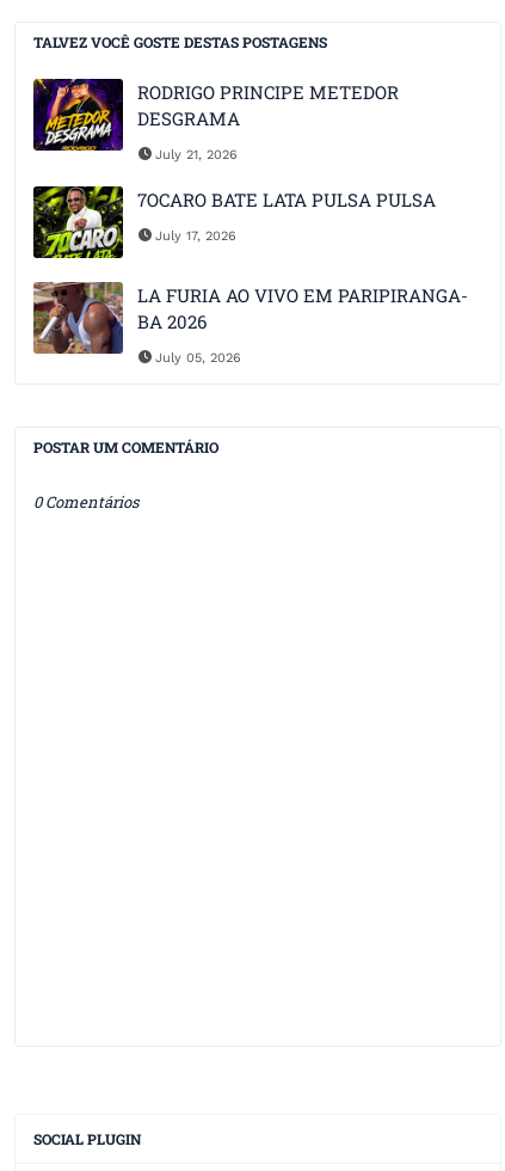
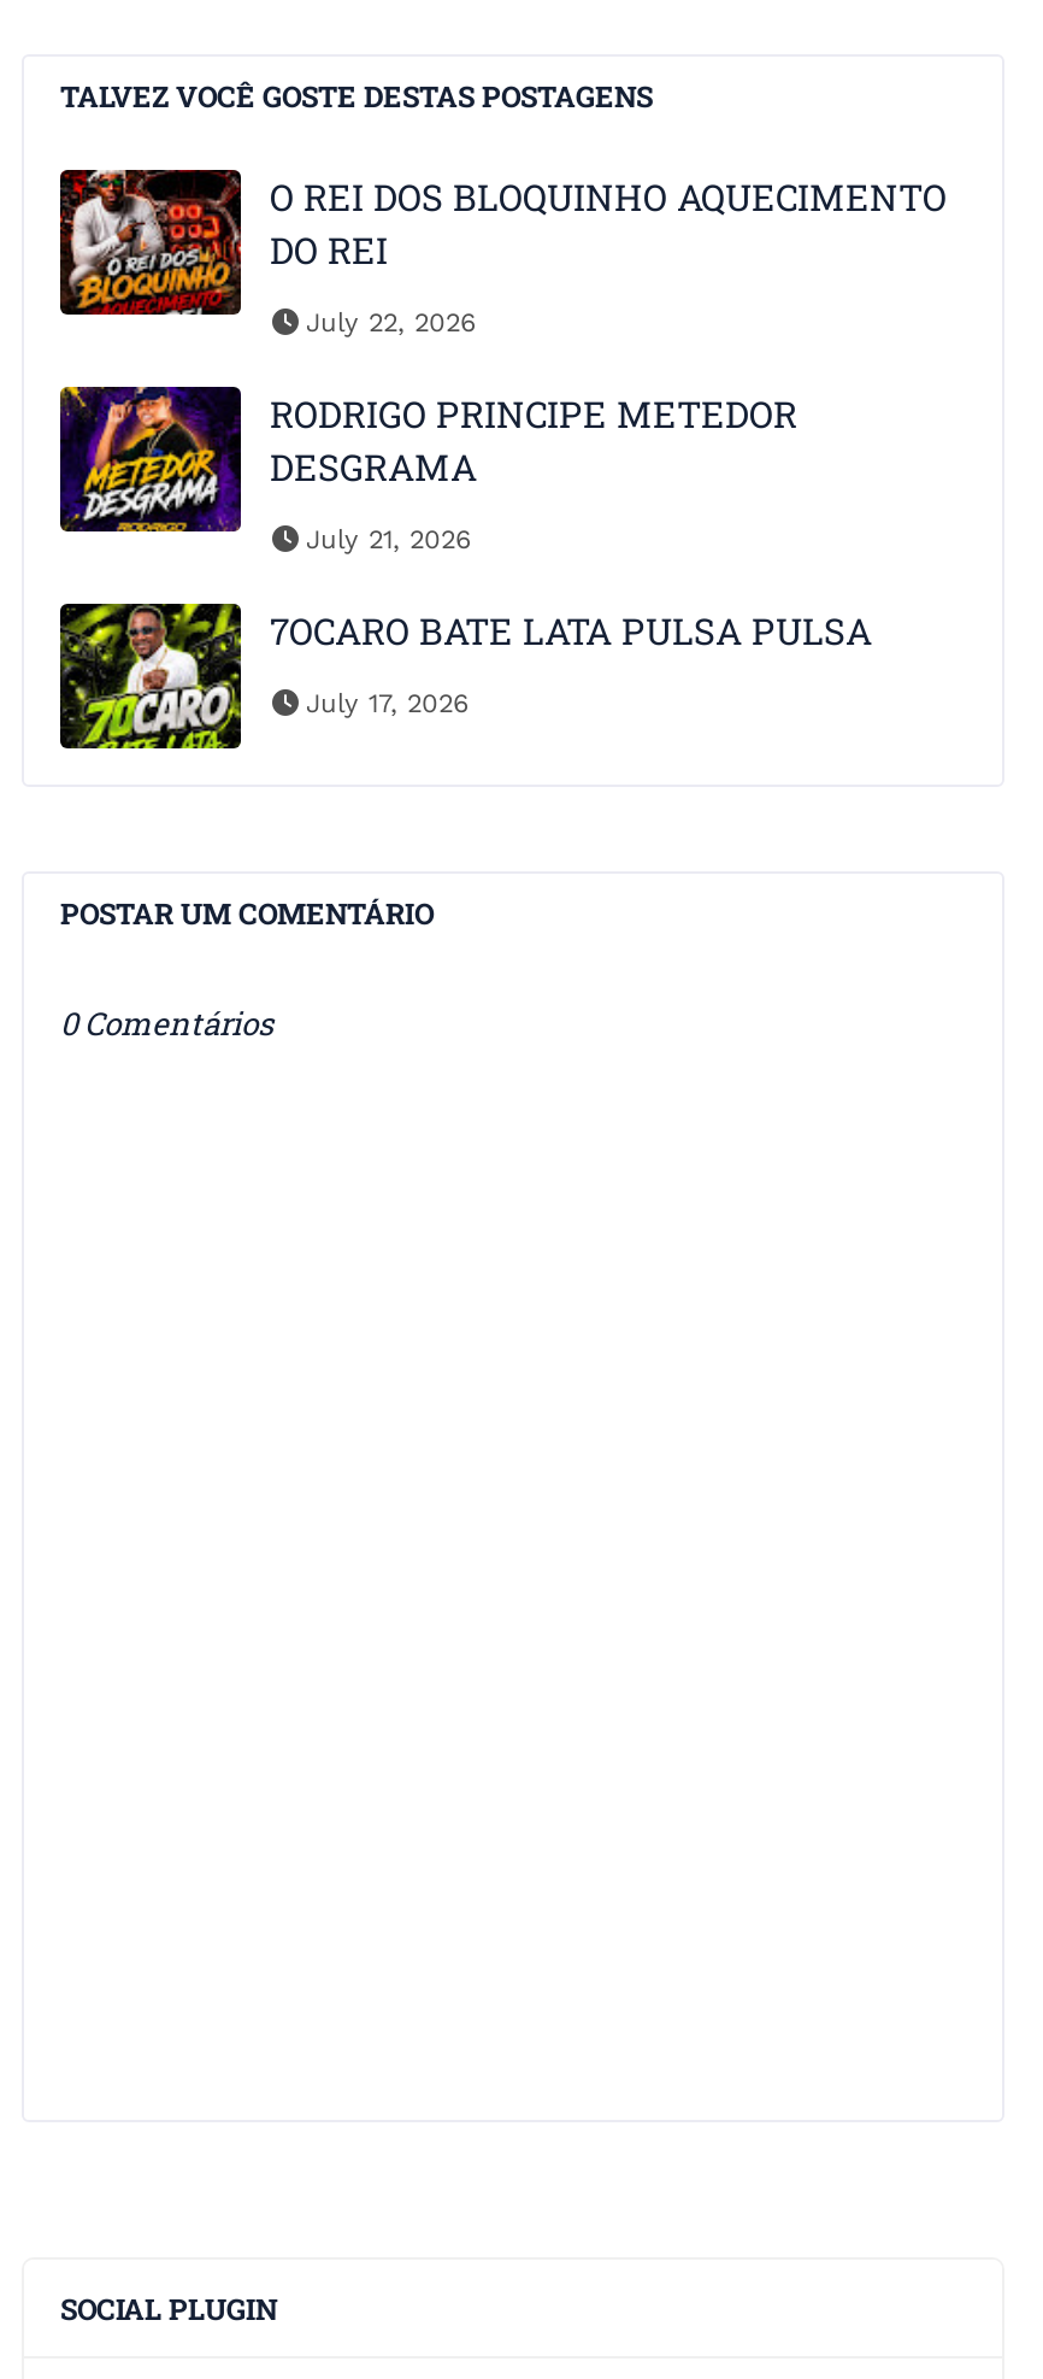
none -> [60,168,947,339] [image] | O REI DOS BLOQUINHO AQUECIMENTO | DO REI | July 22, 2026
moved [32,76,436,244] -> [58,382,872,719]: [image] | RODRIGO PRINCIPE METEDOR | DESGRAMA | July 21, 2026 | 7OCARO BATE LATA PULSA PULSA | July 17, 2026
[32,281,468,366] [image] | LA FURIA AO VIVO EM PARIPIRANGA- | BA 2026 | July 05, 2026 -> none

